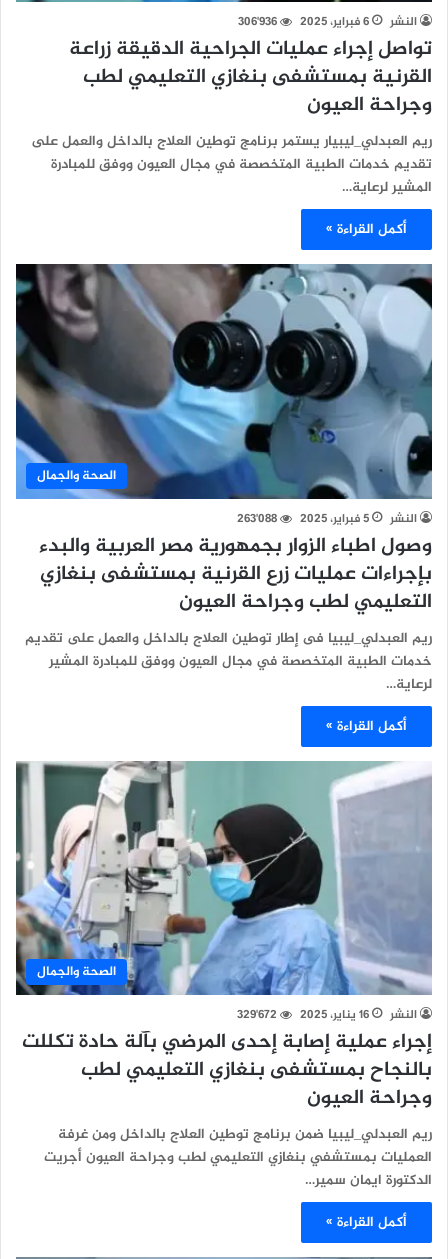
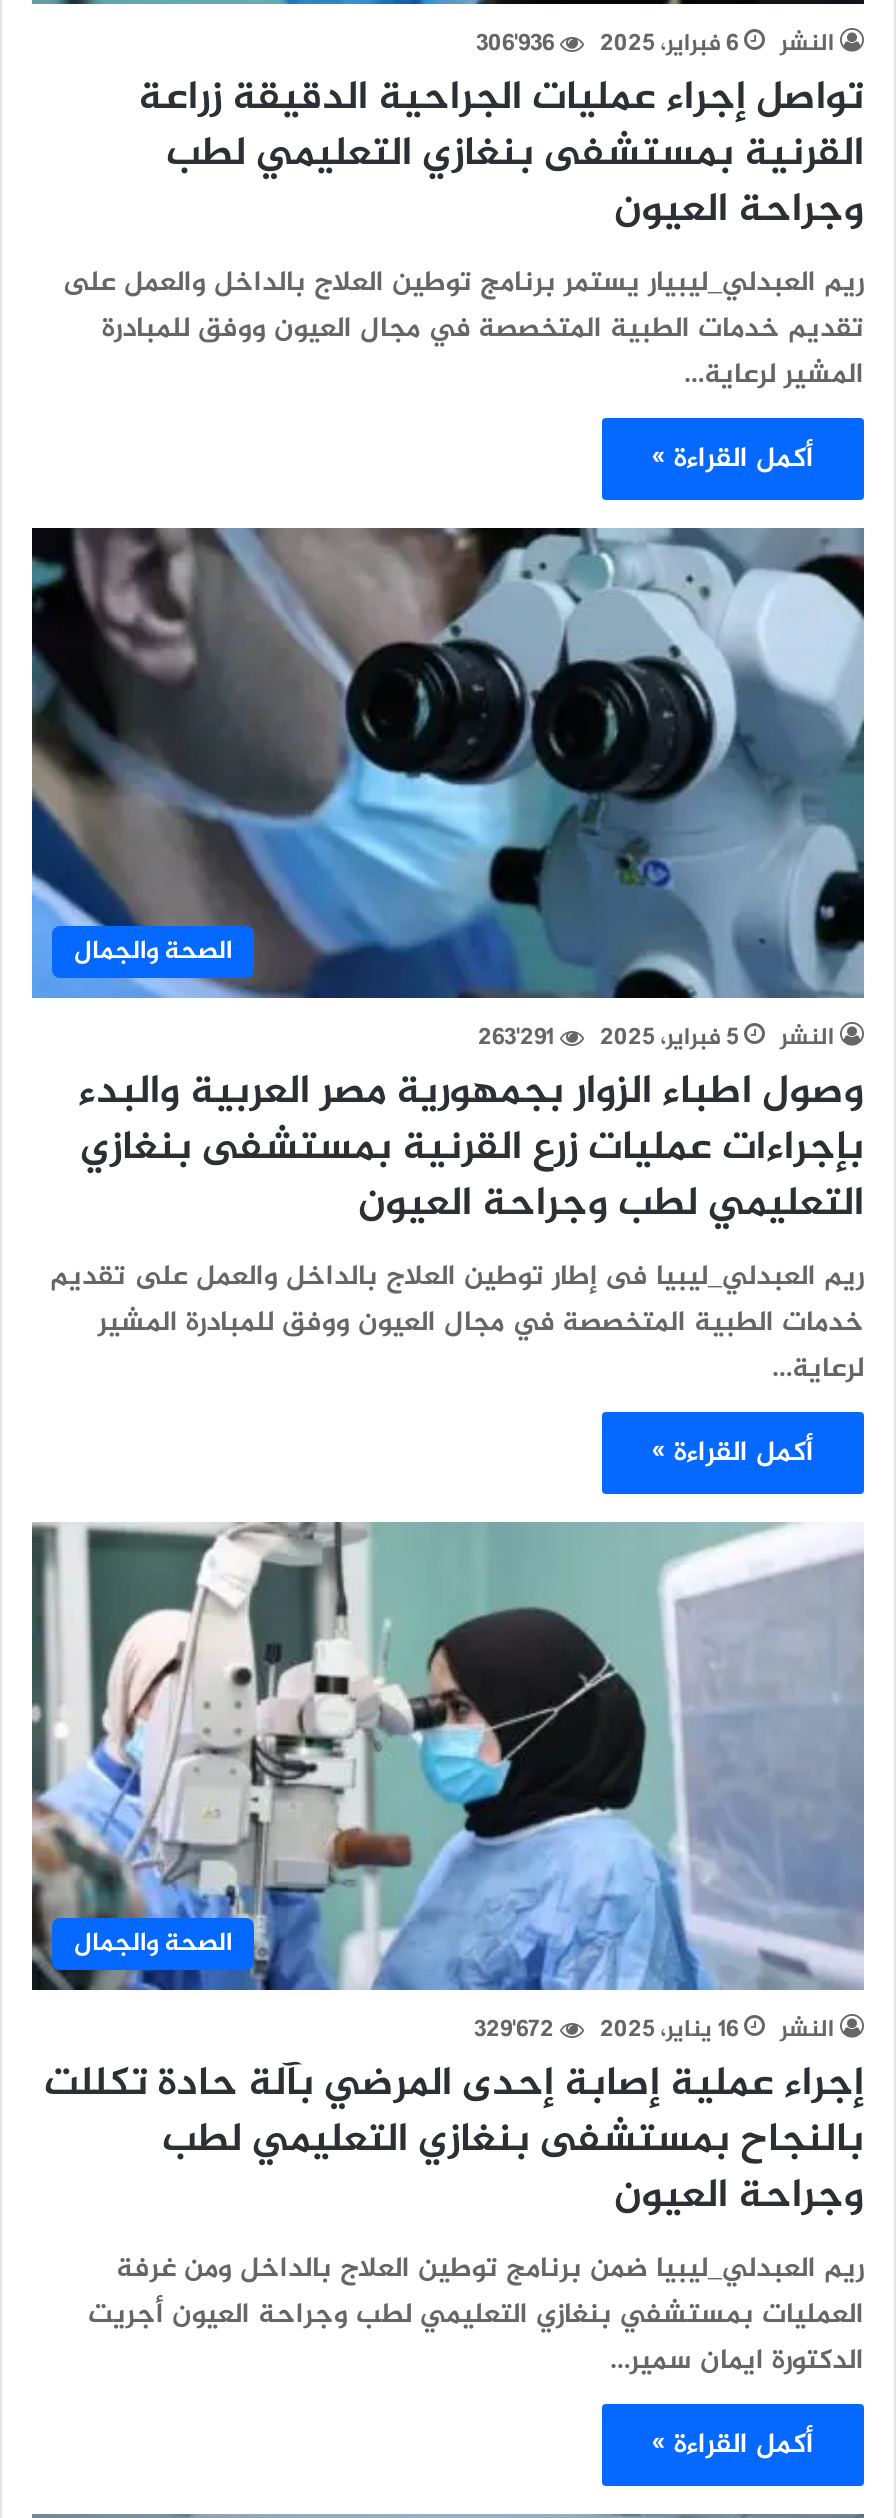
[237,509,277,529] 263٬088 -> [478,1018,554,1058] 263٬291

